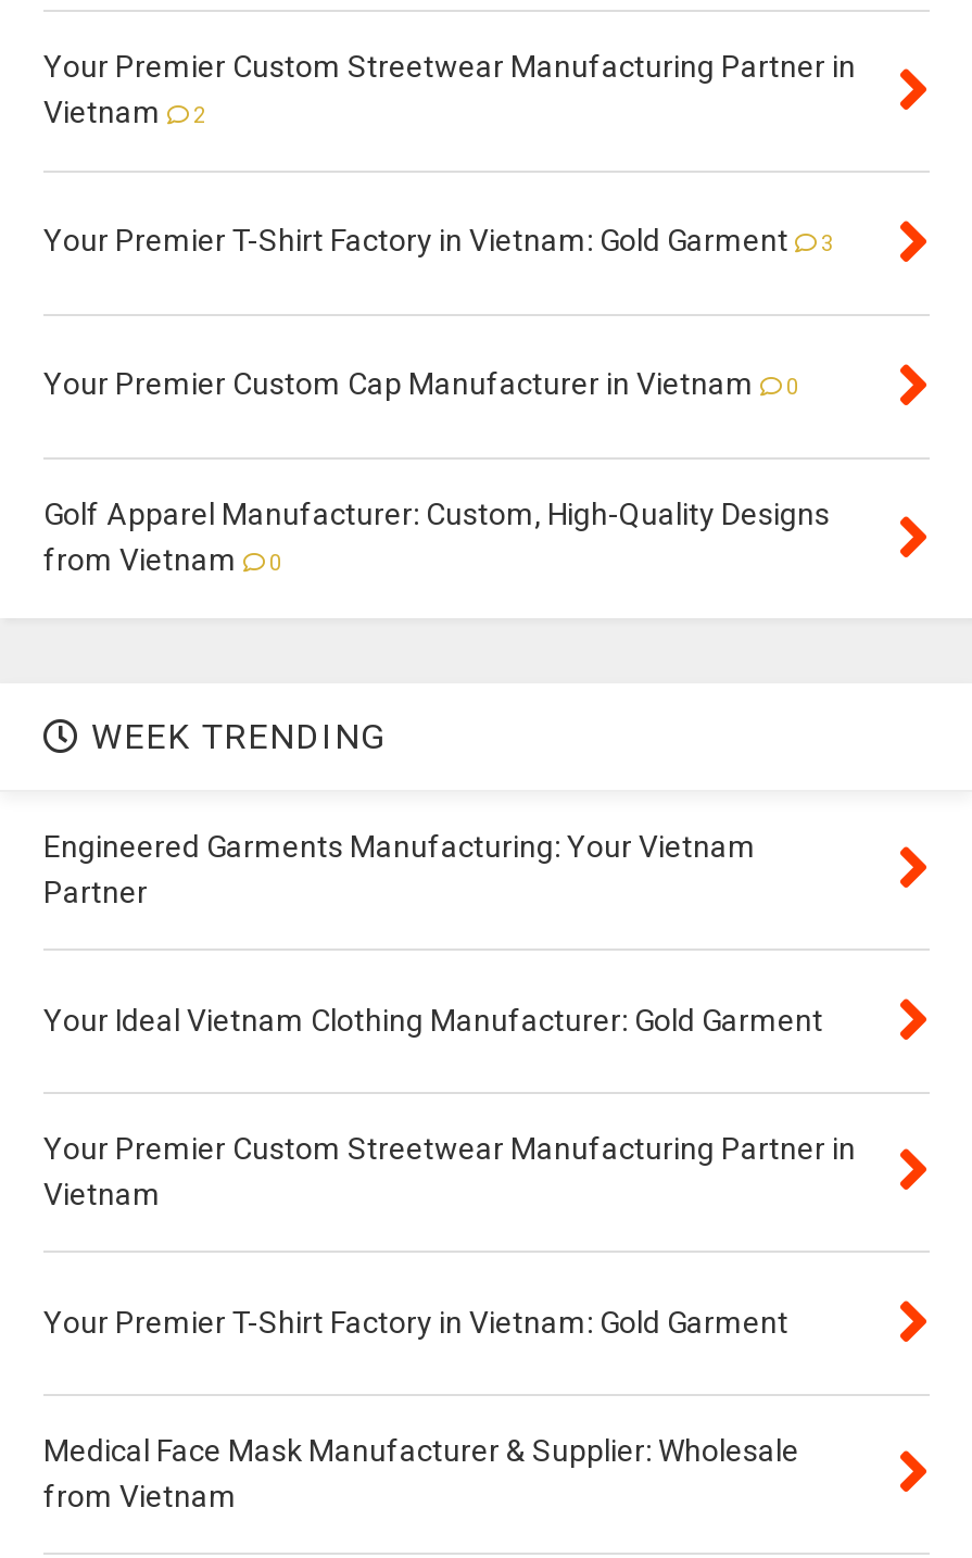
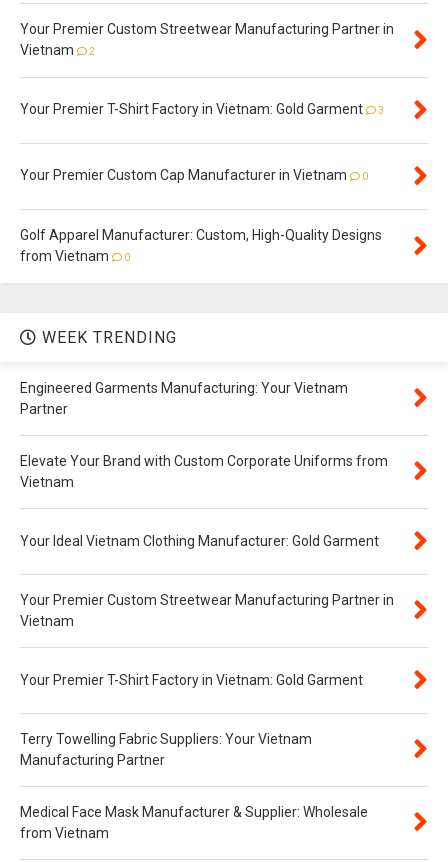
none -> [20,453,388,490] Elevate Your Brand with Custom Corporate Uniforms from | Vietnam
none -> [20,731,312,768] Terry Towelling Fabric Suppliers: Your Vietnam | Manufacturing Partner

